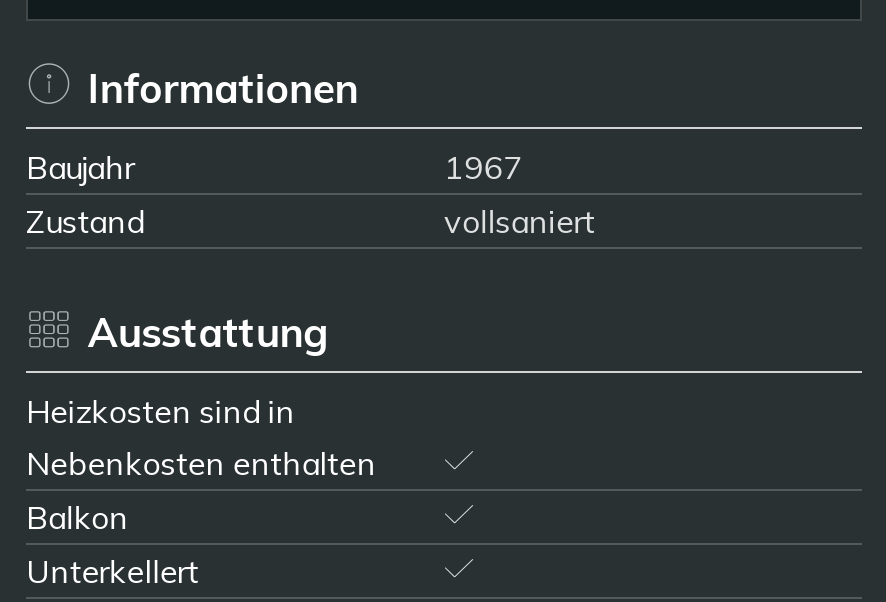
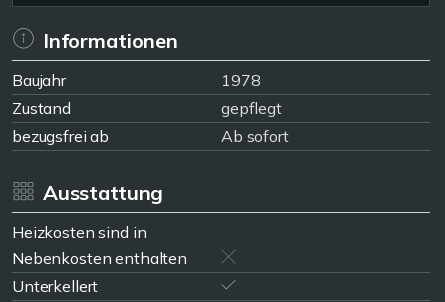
[444,147,523,187] 1967 -> [221,70,260,90] 1978
[444,201,595,241] vollsaniert -> [12,98,289,146] gepflegt | bezugsfrei ab | Ab sofort
moved [26,307,376,483] -> [12,180,187,268]: Ausstattung | Heizkosten sind in | Nebenkosten enthalten
[26,497,128,537] Balkon -> none

